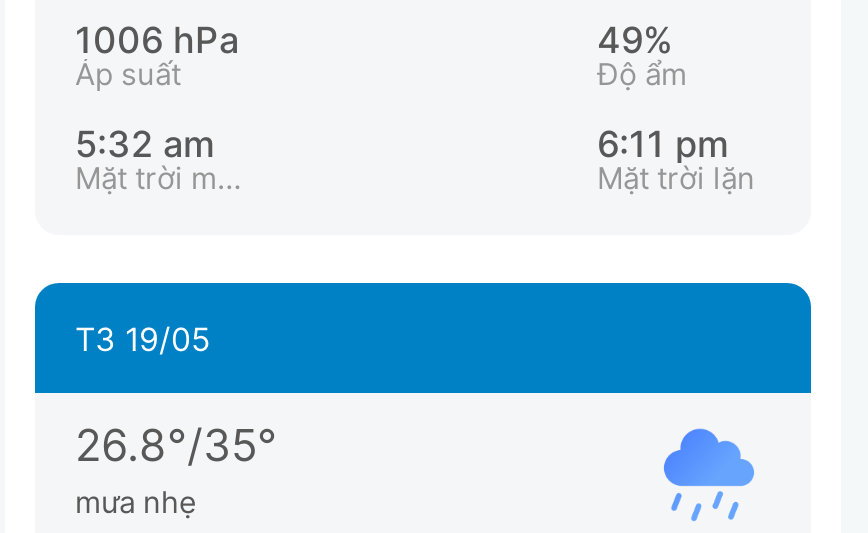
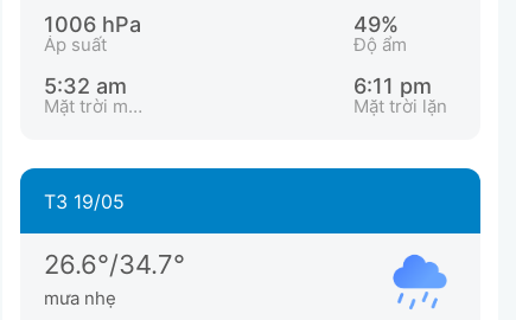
[75,419,277,471] 26.8°/35° -> [44,249,185,280] 26.6°/34.7°

